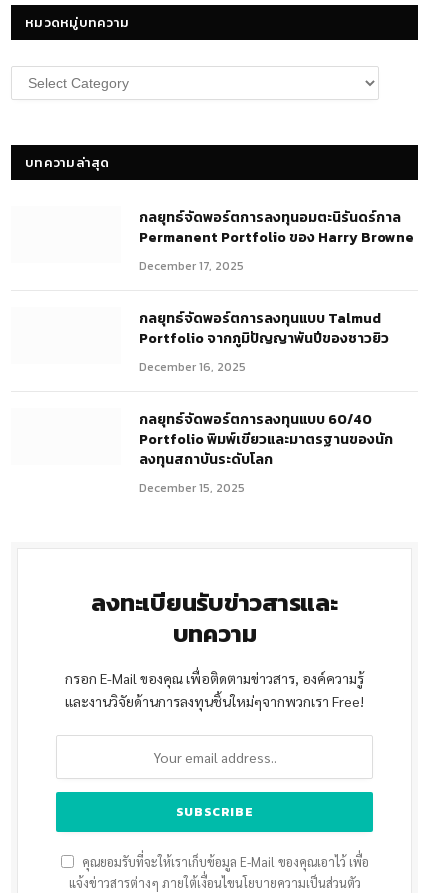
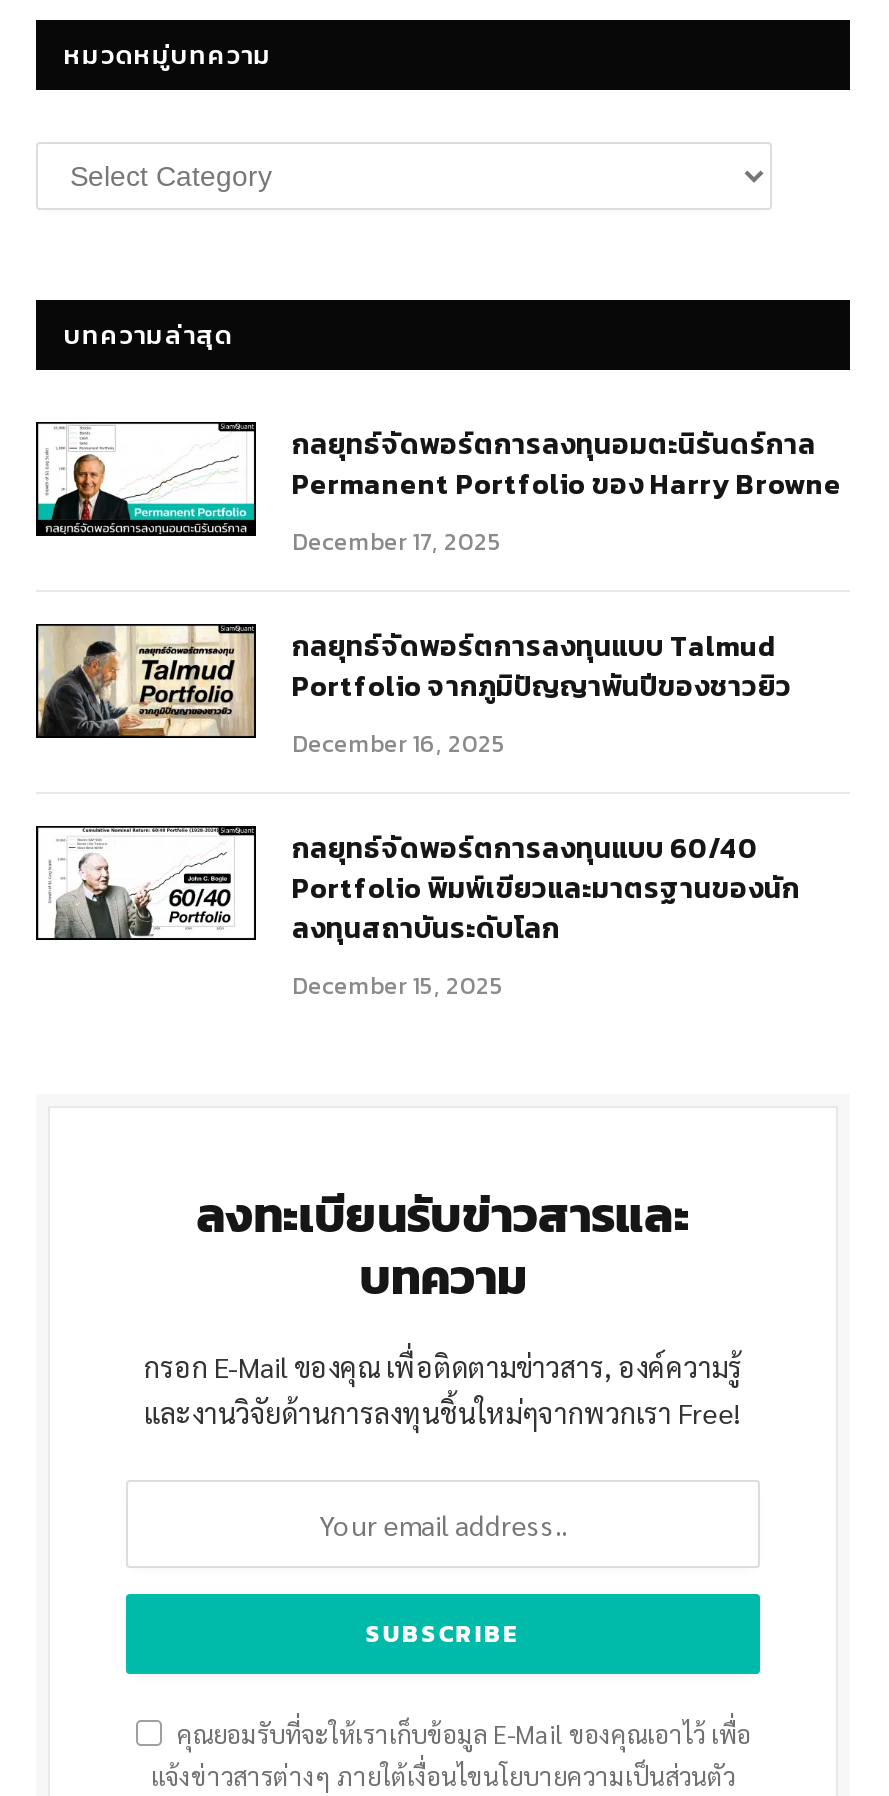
none -> [34,420,258,538] [image]
none -> [34,622,258,740] [image]
none -> [34,824,258,942] [image]

